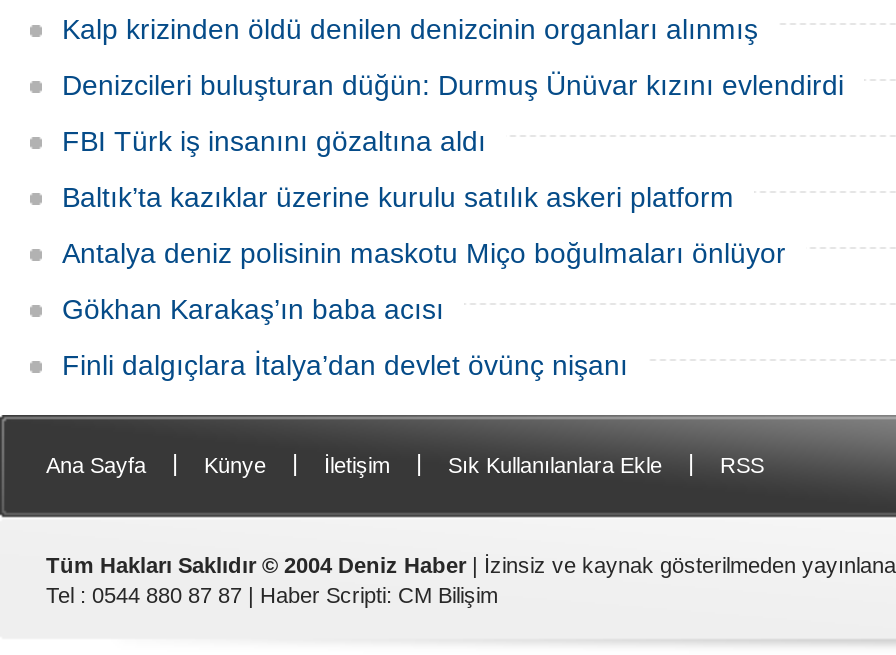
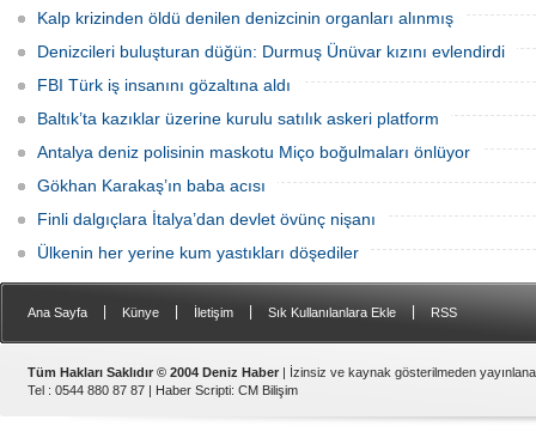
none -> [37,243,359,262] Ülkenin her yerine kum yastıkları döşediler

